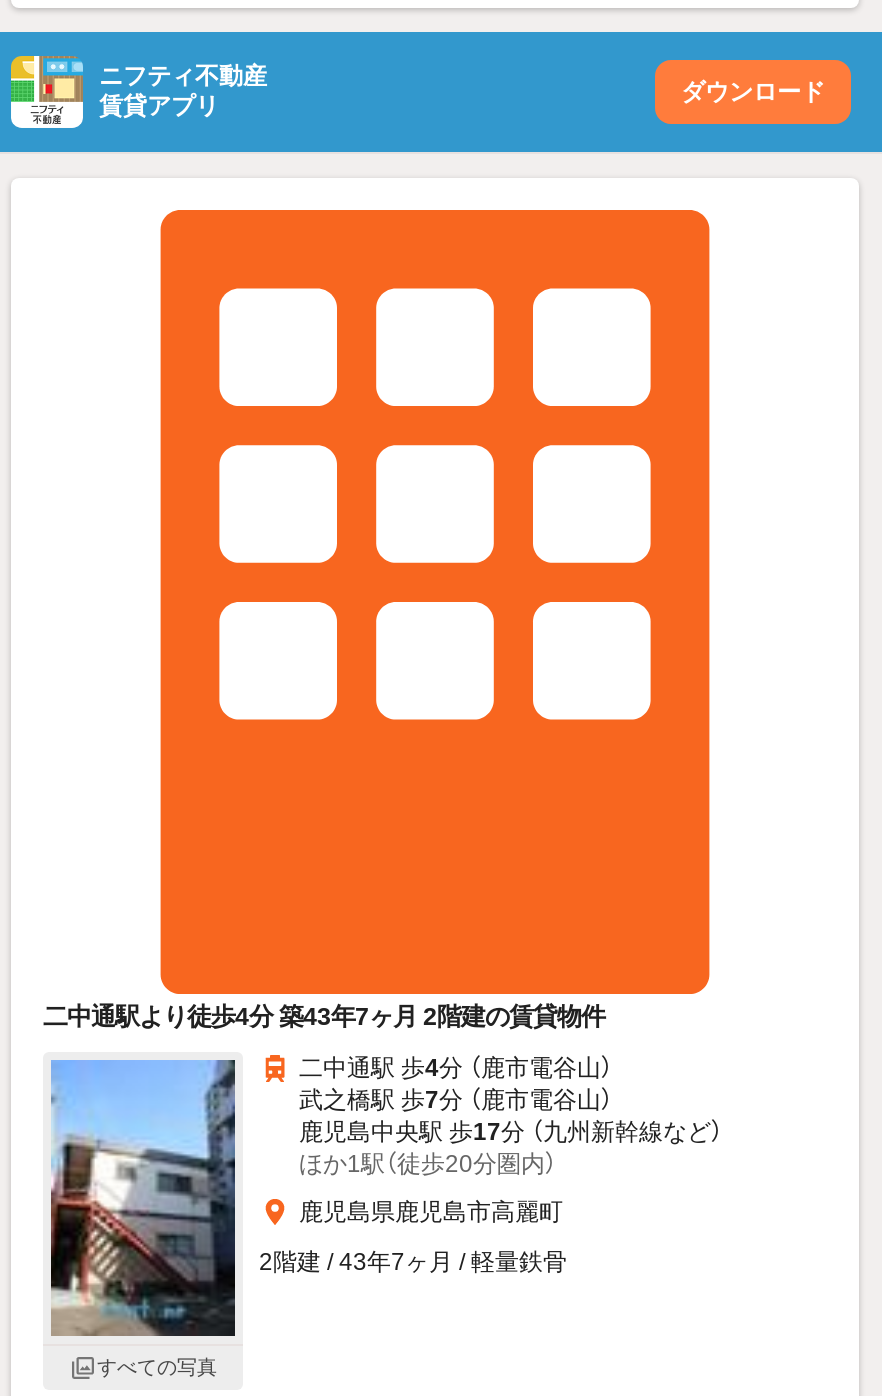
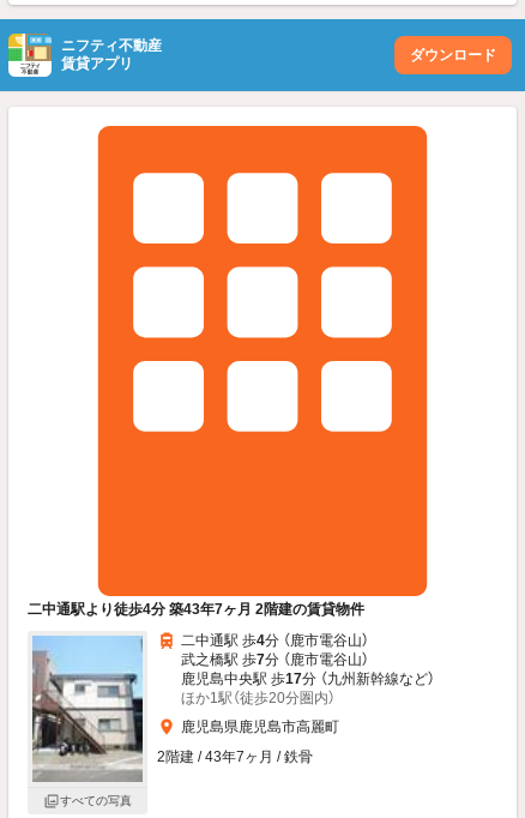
[51,1058,567,1336] [image] | 2階建 / 43年7ヶ月 / 軽量鉄骨 -> [31,636,313,781] [image] | 2階建 / 43年7ヶ月 / 鉄骨

